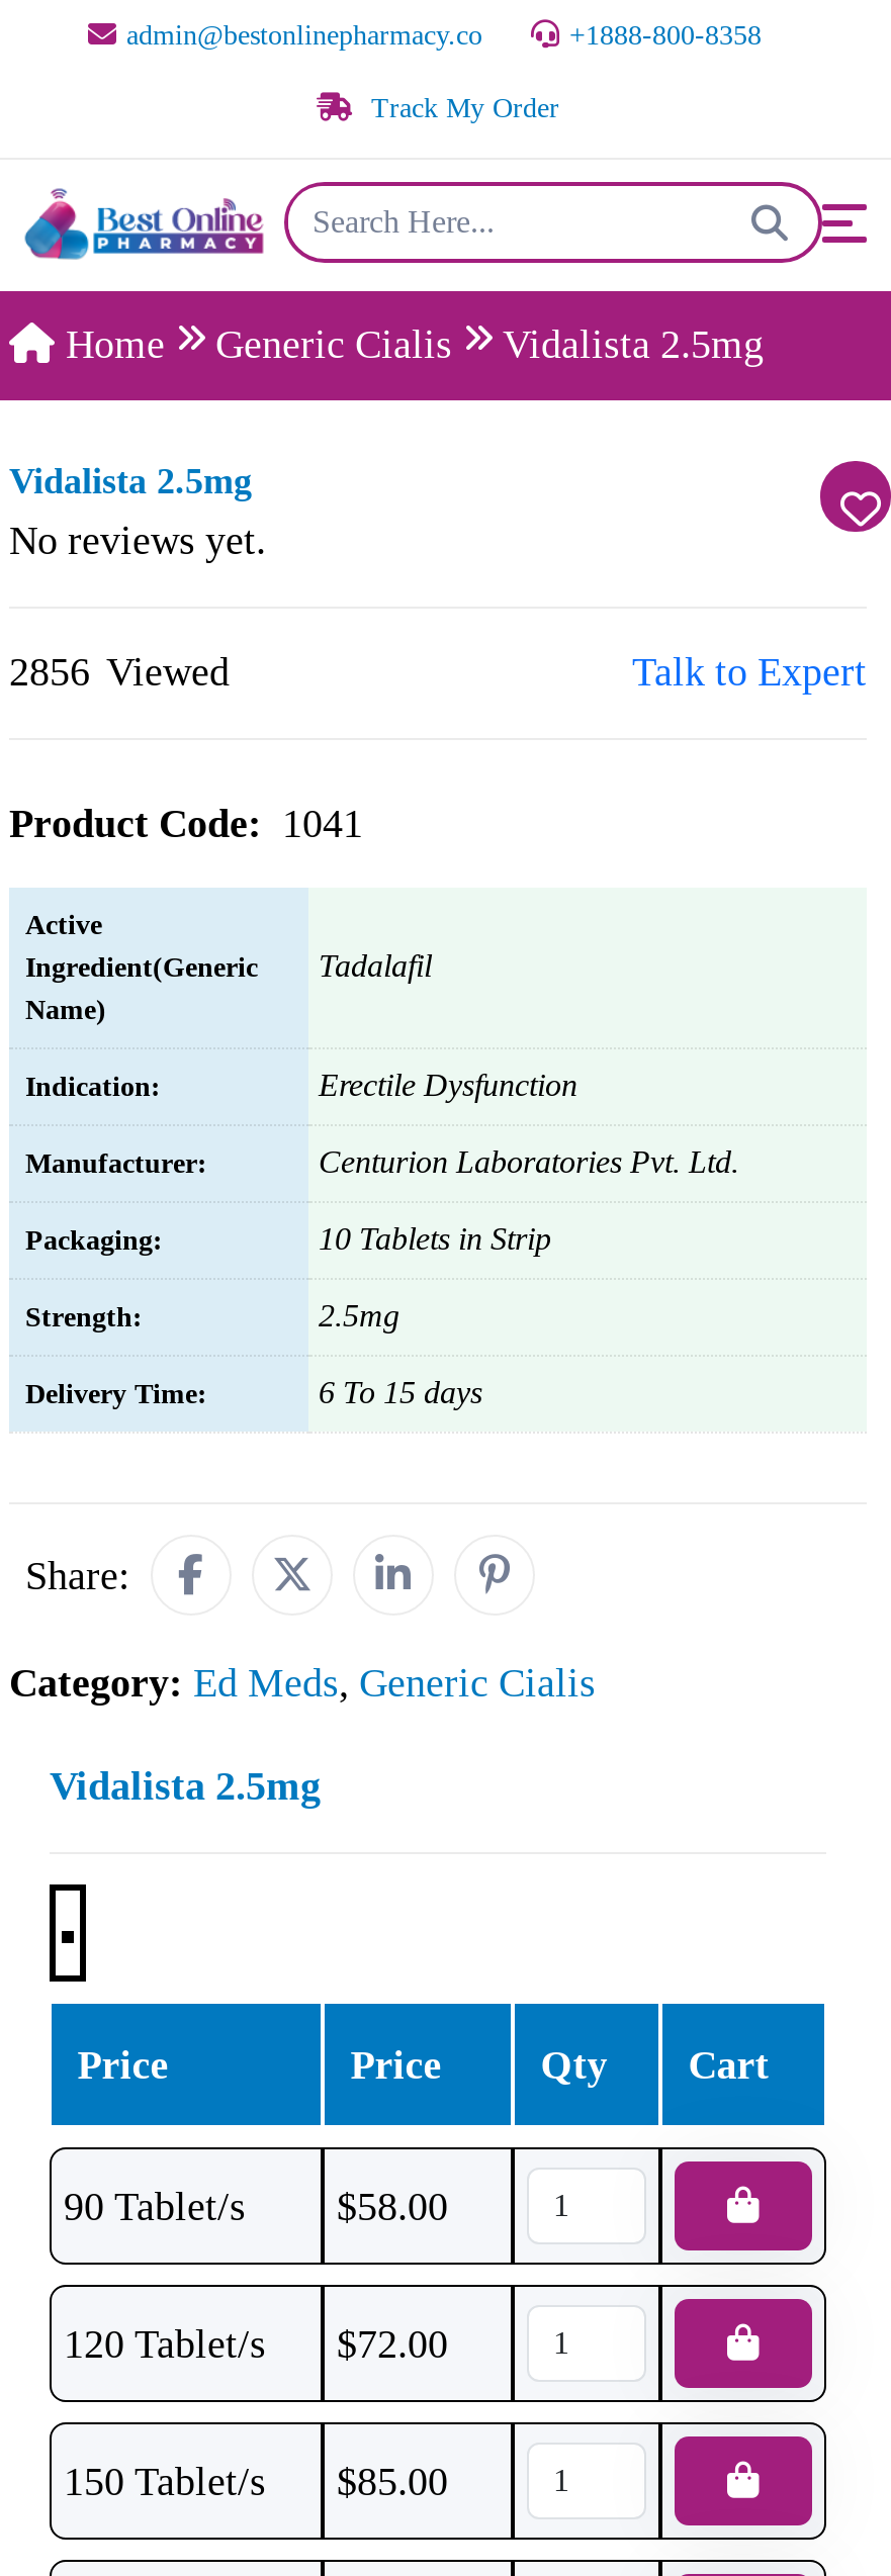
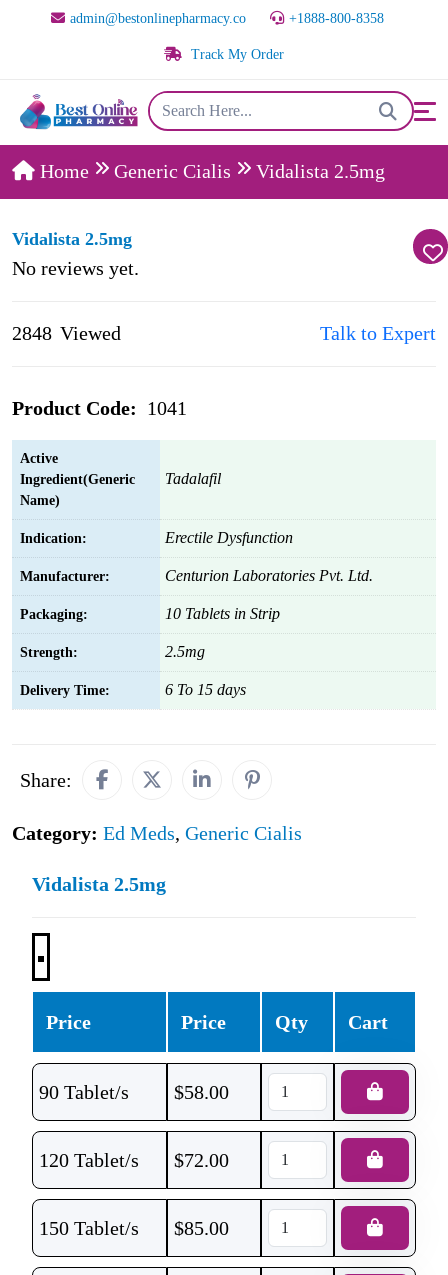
[9,648,230,693] 2856 Viewed -> [12,322,121,344] 2848 Viewed

